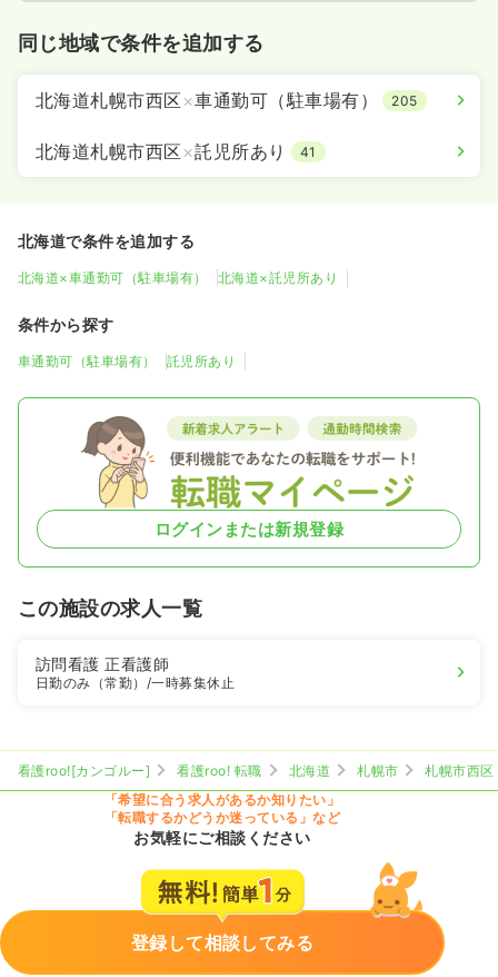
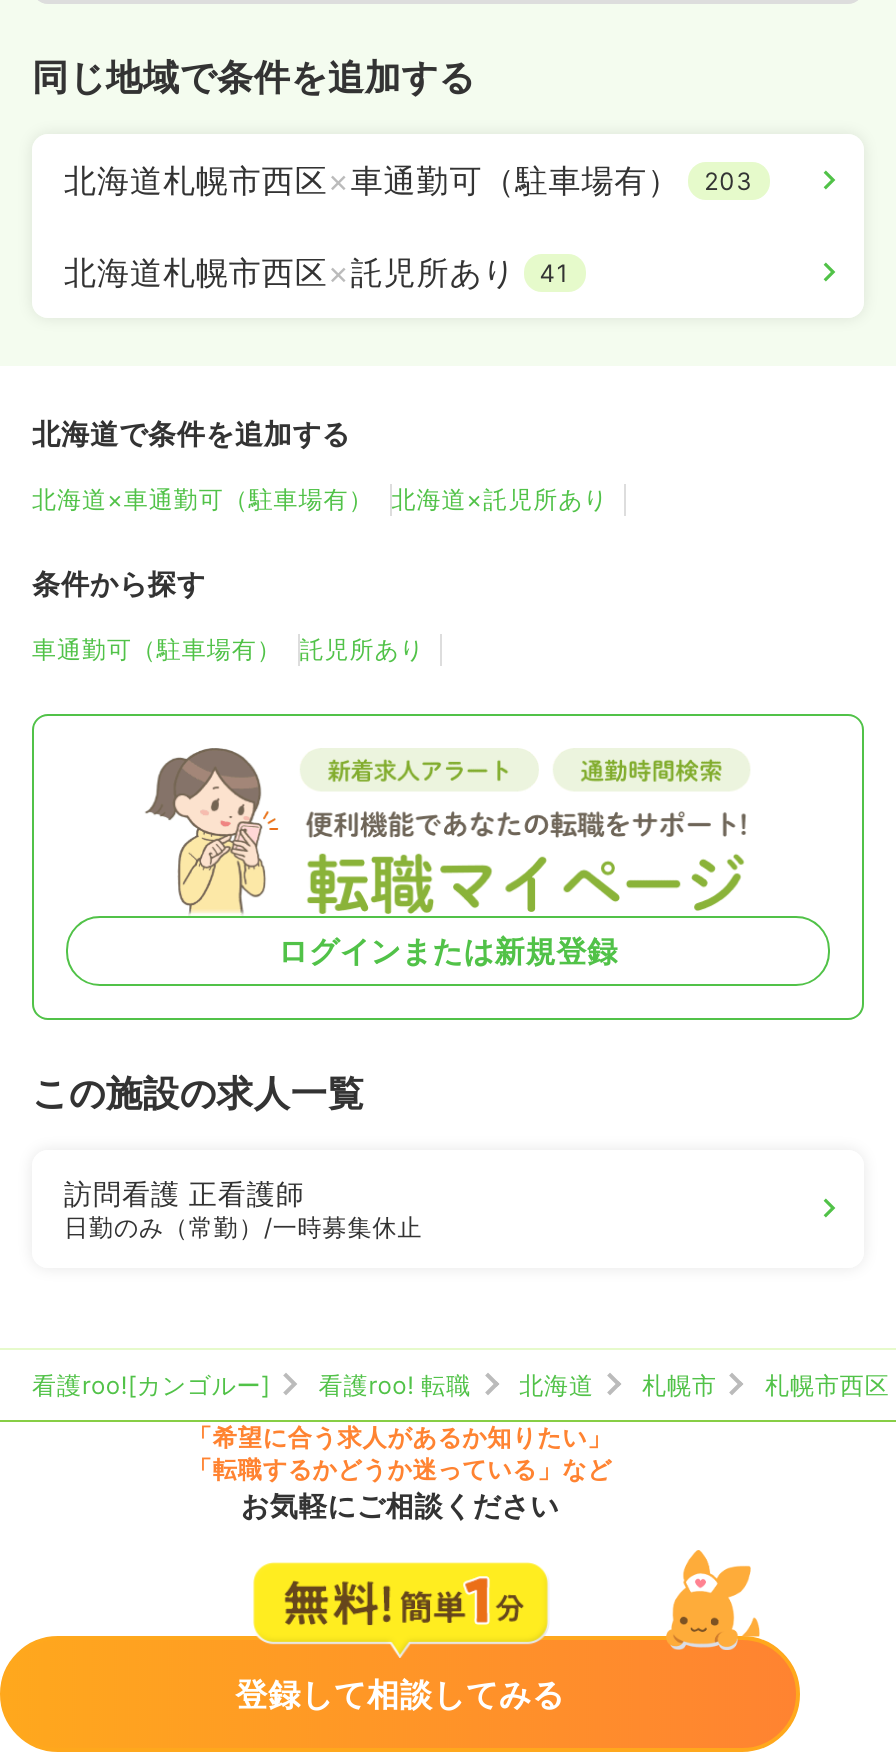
[36,89,418,111] 北海道札幌市西区×車通勤可（駐車場有） 205 -> [64,160,753,200] 北海道札幌市西区×車通勤可（駐車場有） 203

